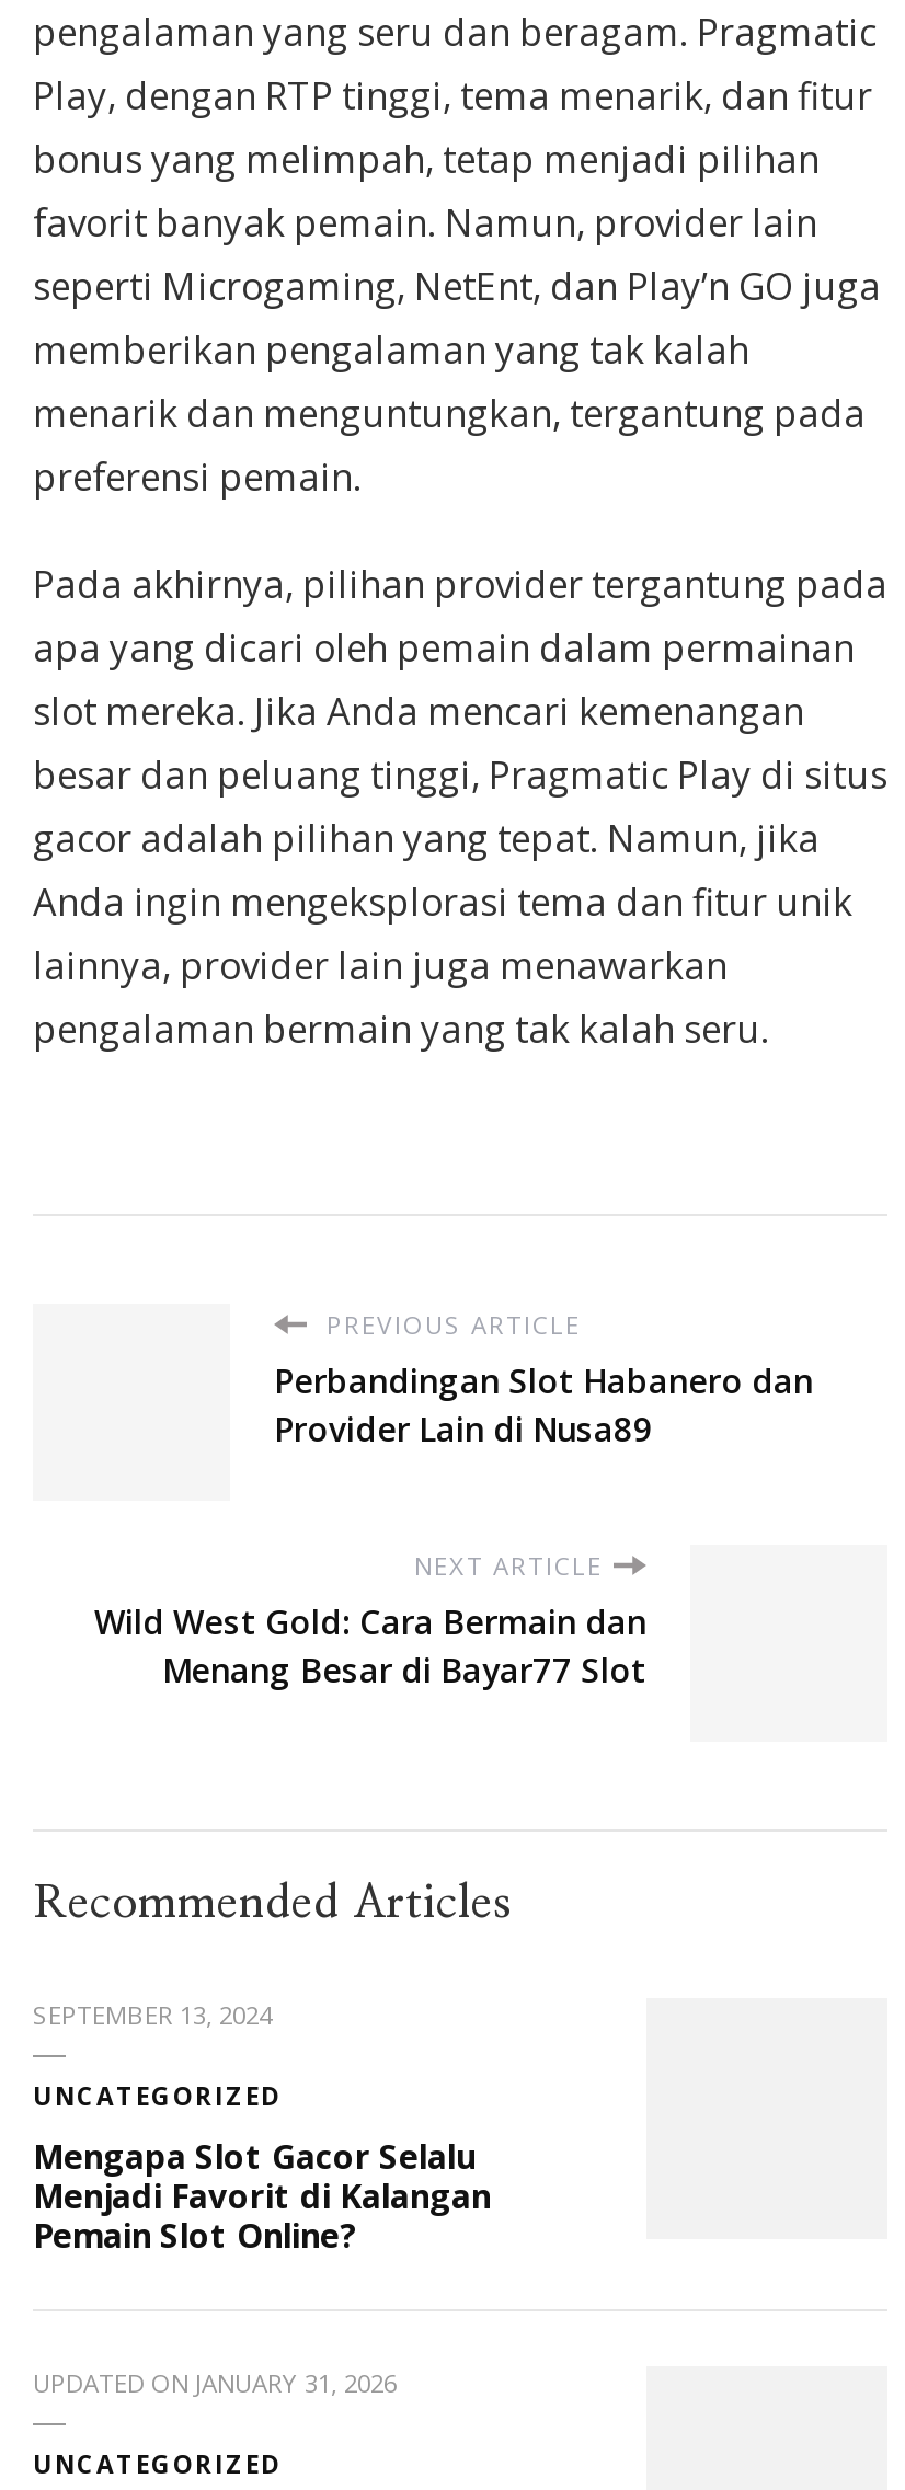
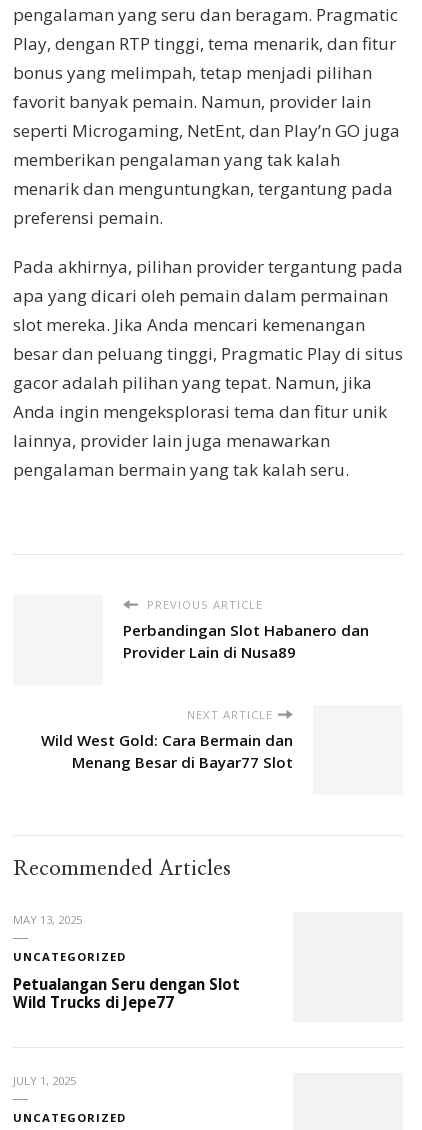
[33,1998,272,2031] SEPTEMBER 13, 2024 -> [13,912,82,927] MAY 13, 2025
[33,2134,491,2256] Mengapa Slot Gacor Selalu | Menjadi Favorit di Kalangan | Pemain Slot Online? -> [13,974,240,1012] Petualangan Seru dengan Slot | Wild Trucks di Jepe77
[33,2366,397,2399] UPDATED ON JANUARY 31, 2026 -> [13,1073,76,1088] JULY 1, 2025

